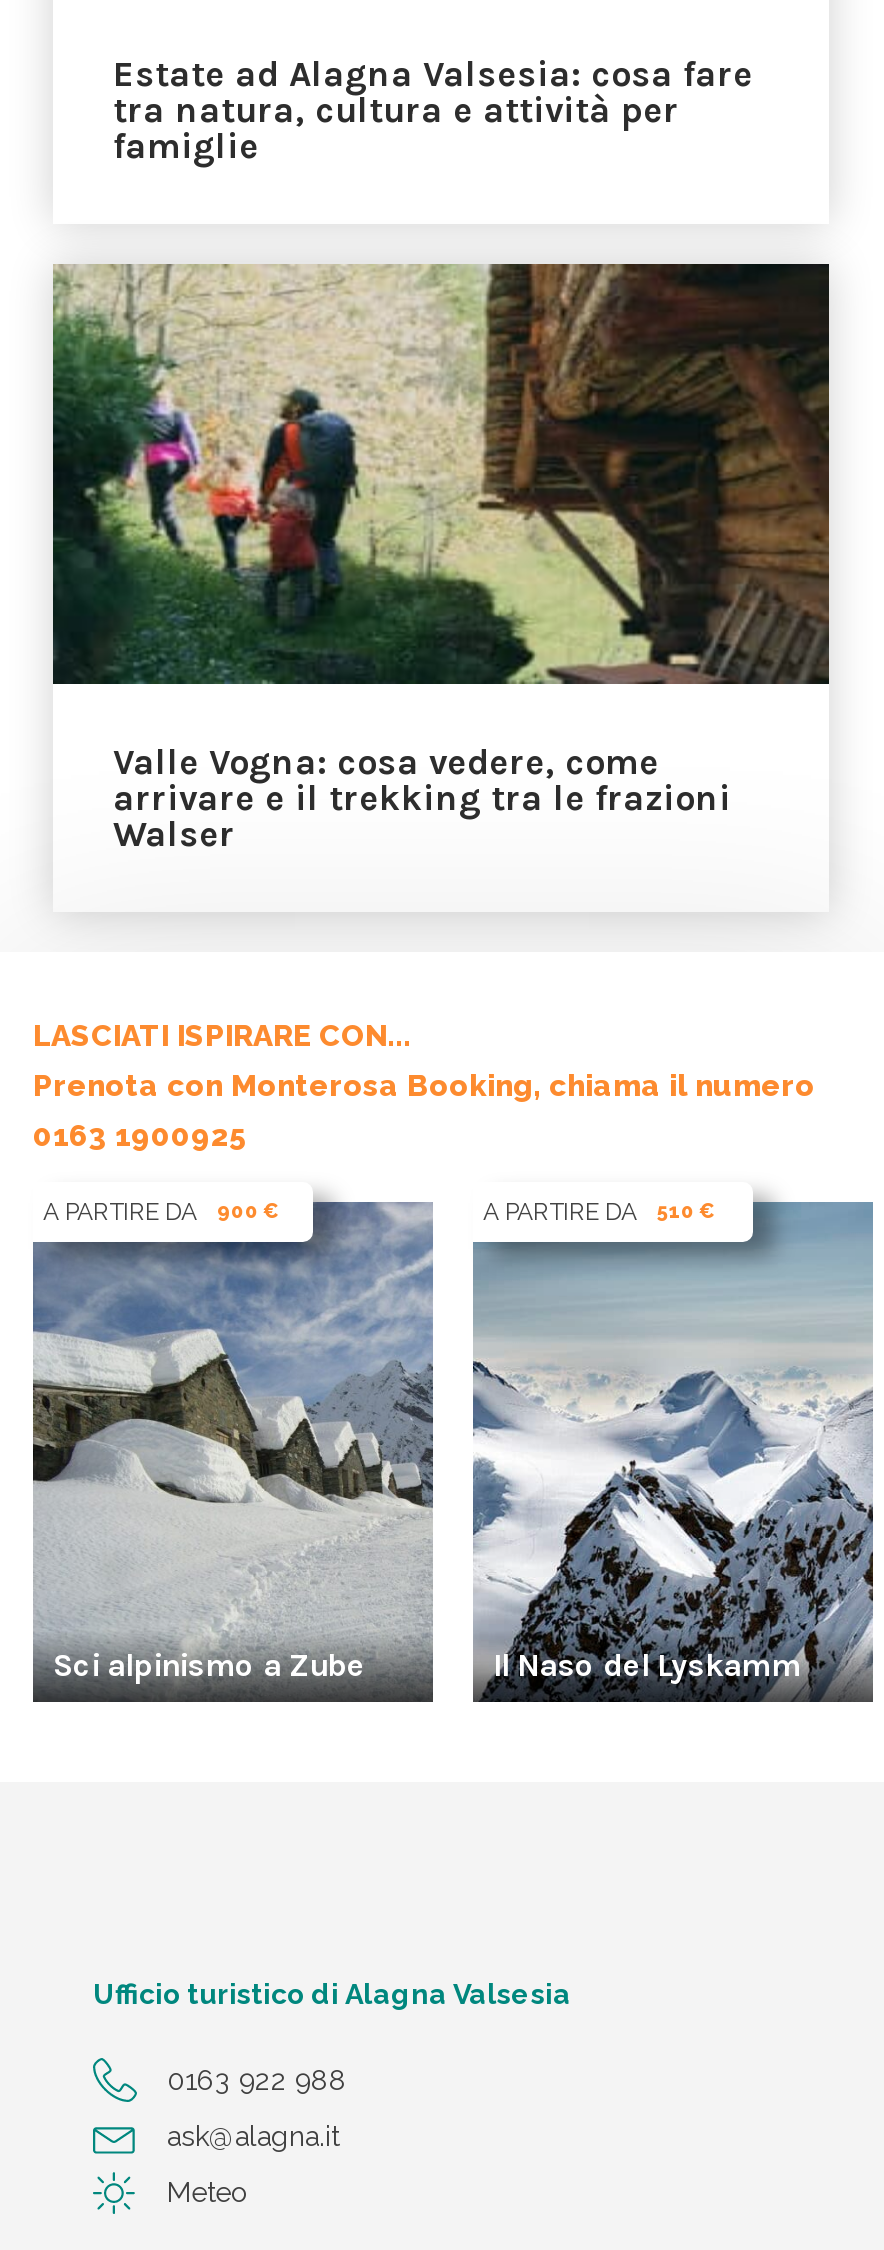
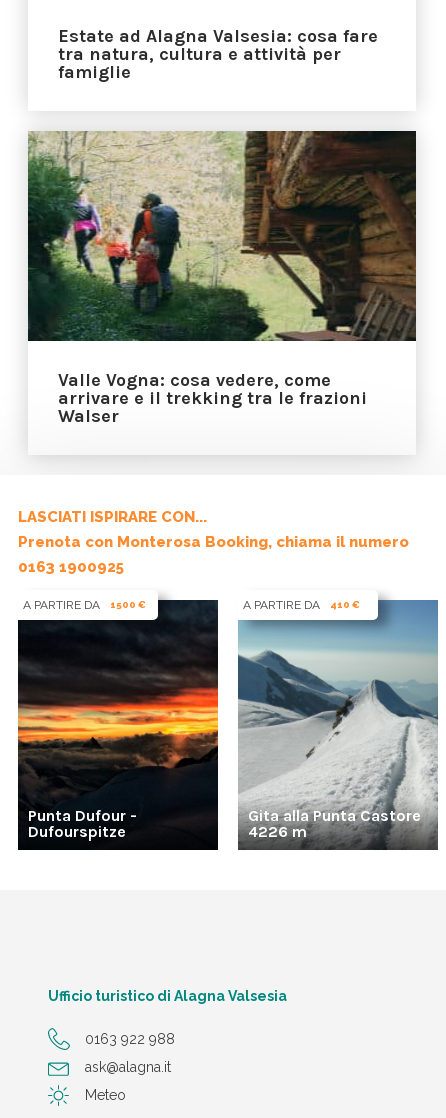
[31,1198,435,1702] [image] | A PARTIRE DA 900 € -> [17,598,219,849] [image] | A PARTIRE DA 1500 €
[473,1198,875,1652] [image] | A PARTIRE DA 510 € -> [238,598,438,798] [image] | A PARTIRE DA 410 €
[53,1646,365,1684] Sci alpinismo a Zube -> [28,806,137,841] Punta Dufour - | Dufourspitze
[493,1646,801,1684] Il Naso del Lyskamm -> [248,806,421,841] Gita alla Punta Castore | 4226 m

